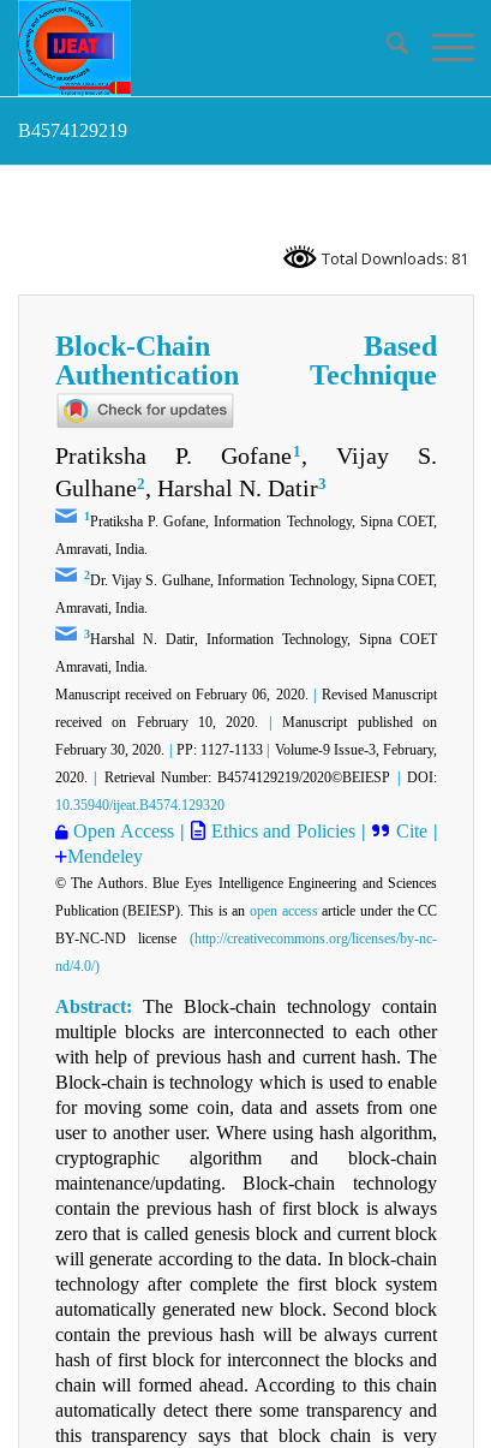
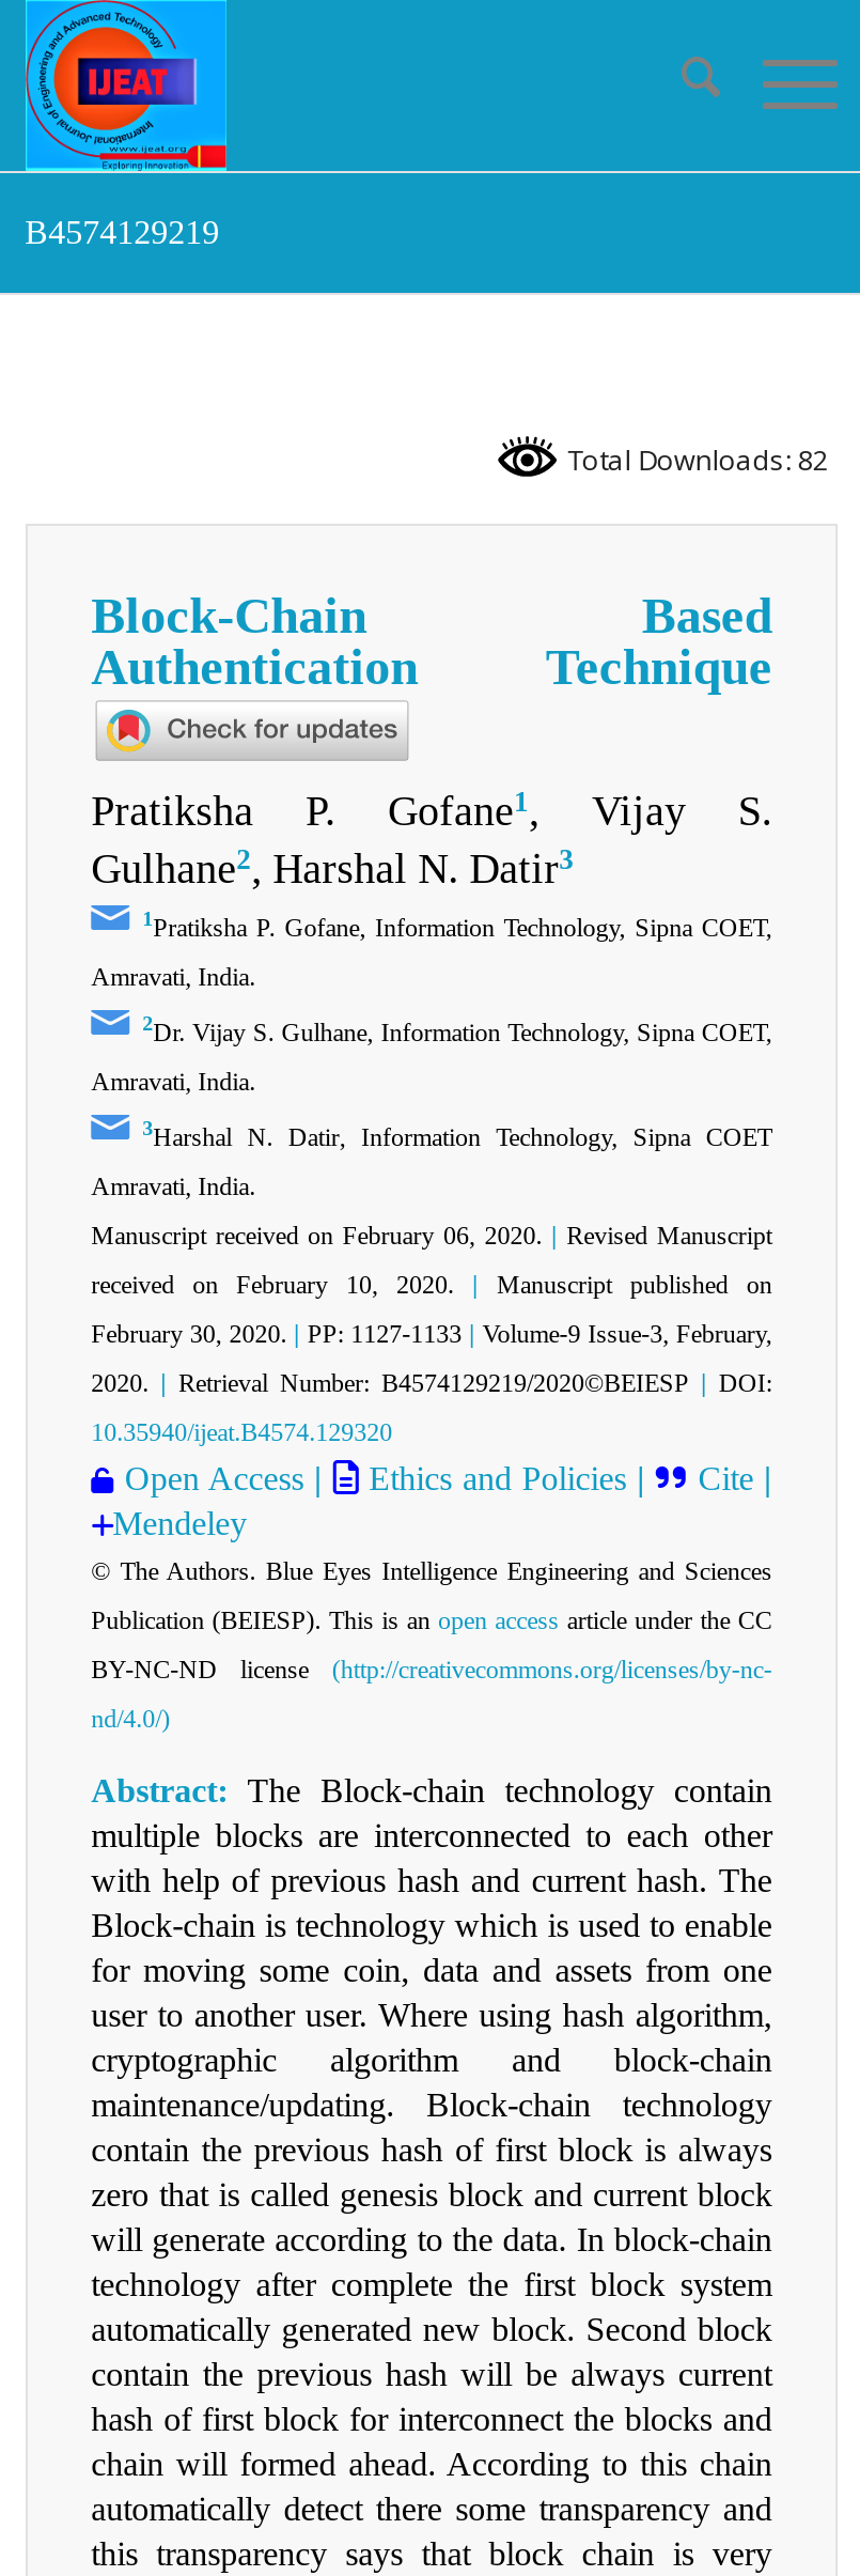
[319,247,469,269] Total Downloads: 81 -> [561,440,828,479] Total Downloads: 82

